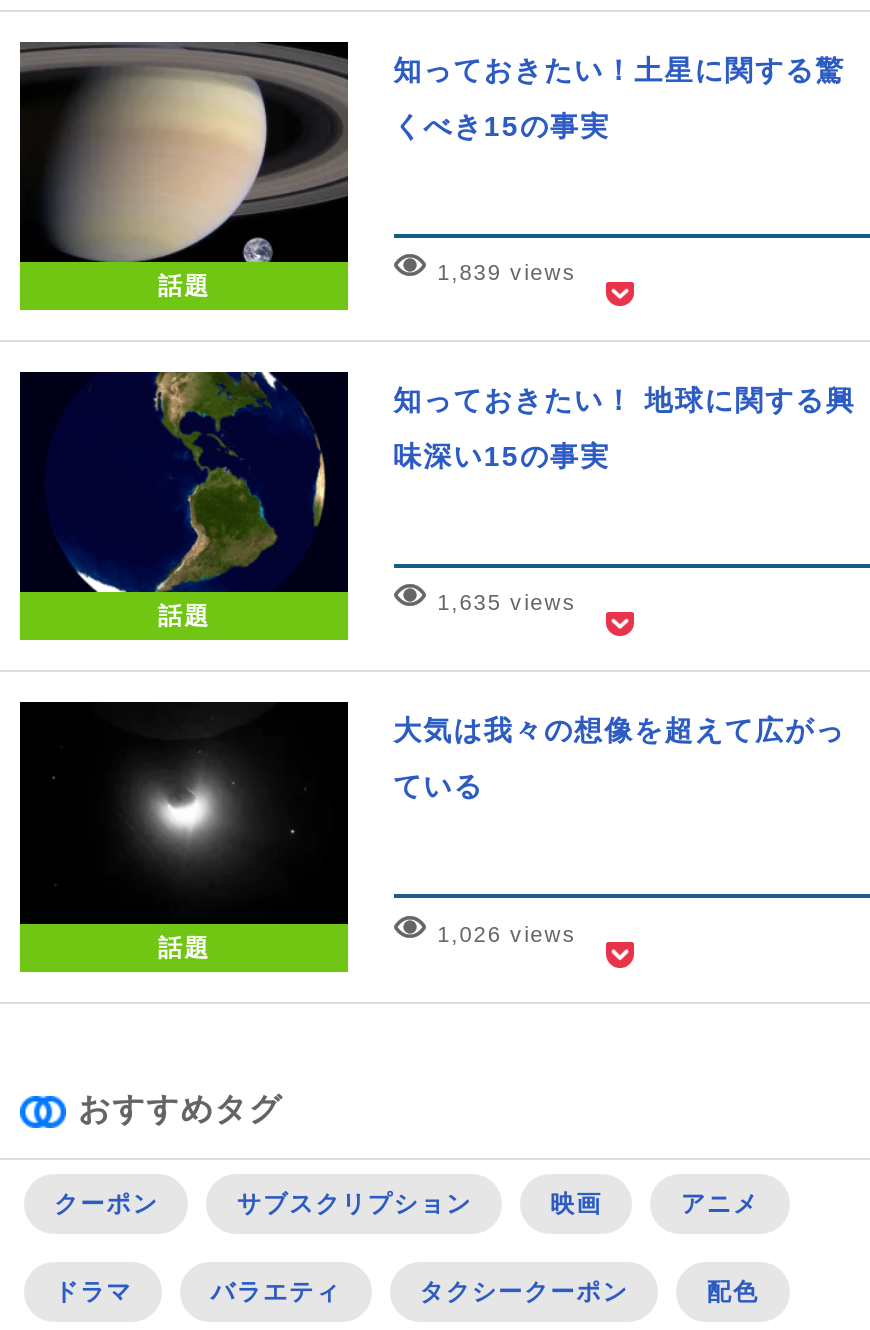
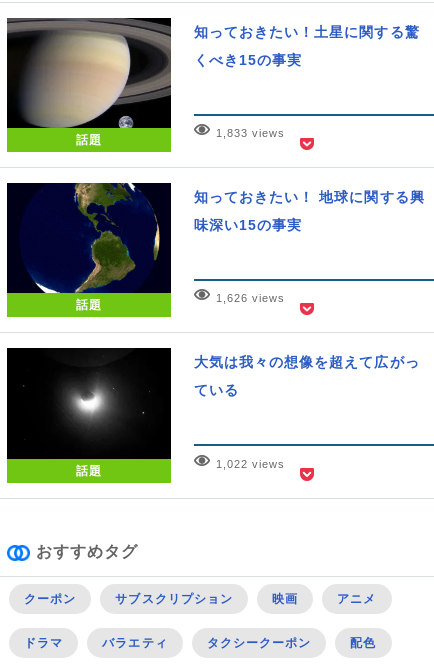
[437,260,577,284] 1,839 views -> [216,127,285,139] 1,833 views
[437,591,577,615] 1,635 views -> [216,292,285,304] 1,626 views
[437,921,577,945] 1,026 views -> [216,457,285,469] 1,022 views

